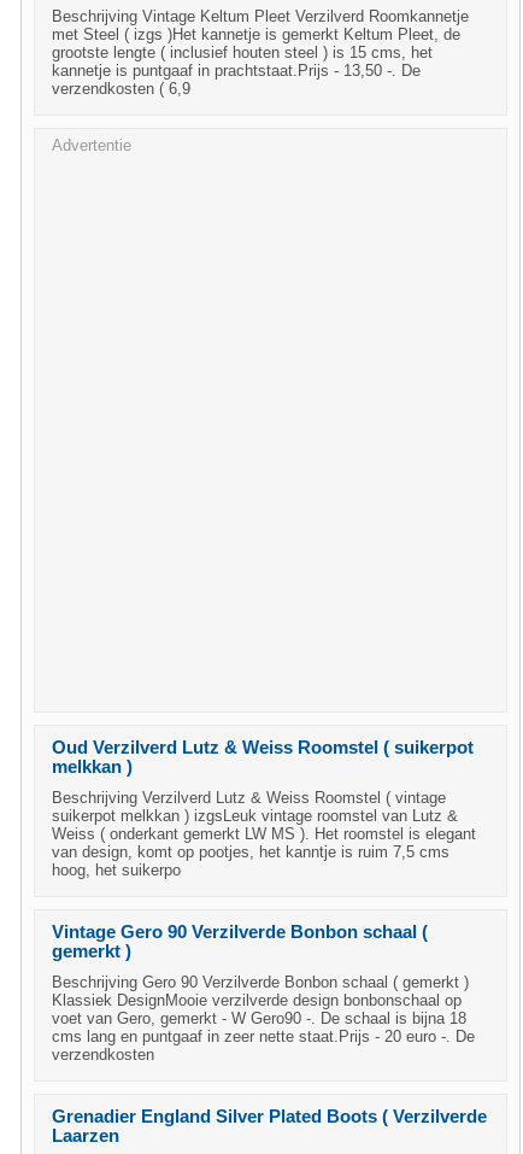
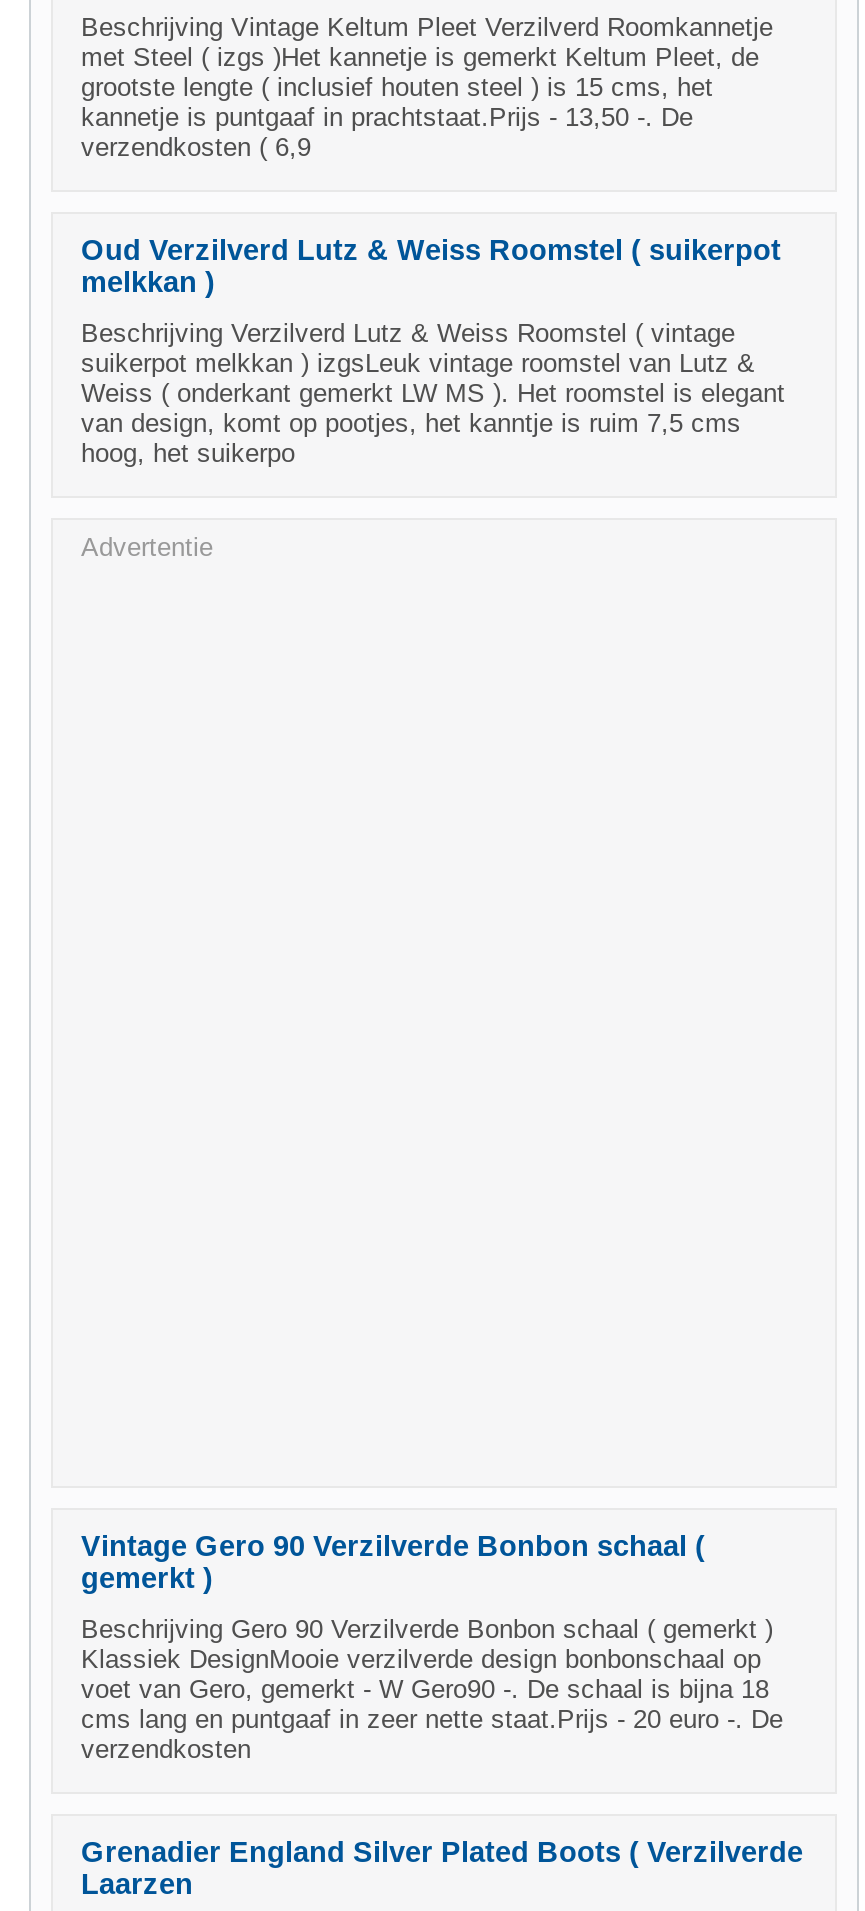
moved [52,136,131,154] -> [81,532,213,562]: Advertentie
moved [52,738,476,879] -> [81,234,785,468]: Oud Verzilverd Lutz & Weiss Roomstel ( suikerpot | melkkan ) | Beschrijving Verzilverd Lutz & Weiss Roomstel ( vintage | suikerpot melkkan ) izgsLeuk vintage roomstel van Lutz & | Weiss ( onderkant gemerkt LW MS ). Het roomstel is elegant | van design, komt op pootjes, het kanntje is ruim 7,5 cms | hoog, het suikerpo

